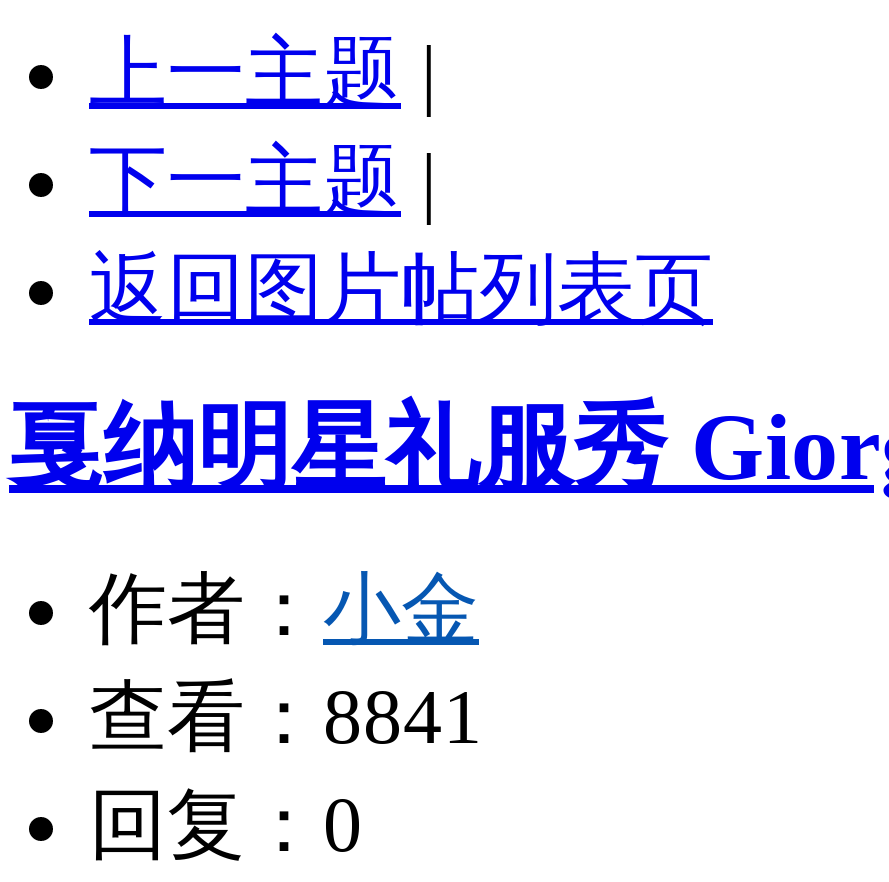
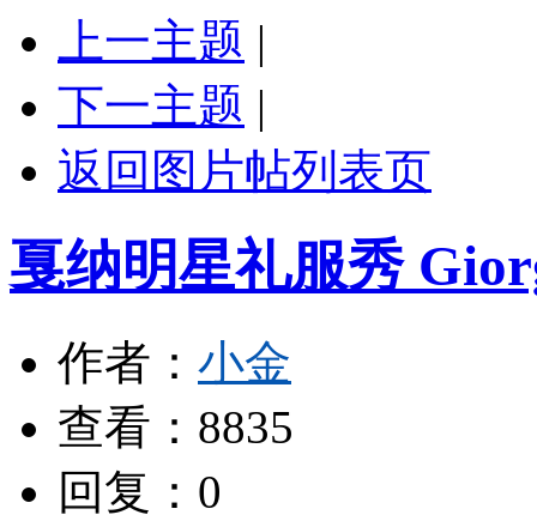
[89,673,483,759] 查看：8841 -> [58,401,294,453] 查看：8835

